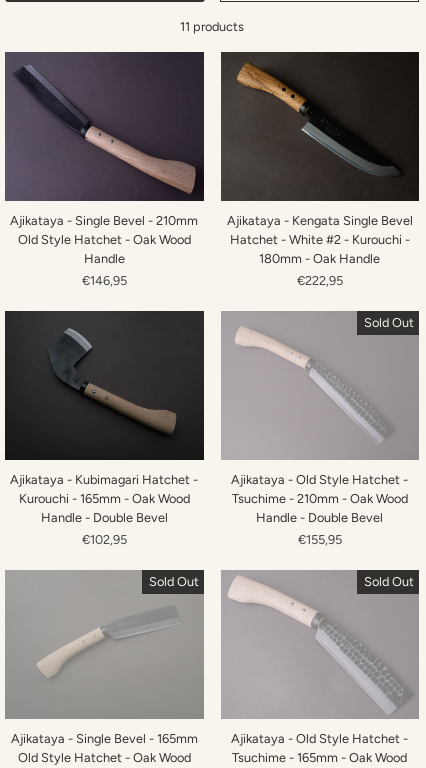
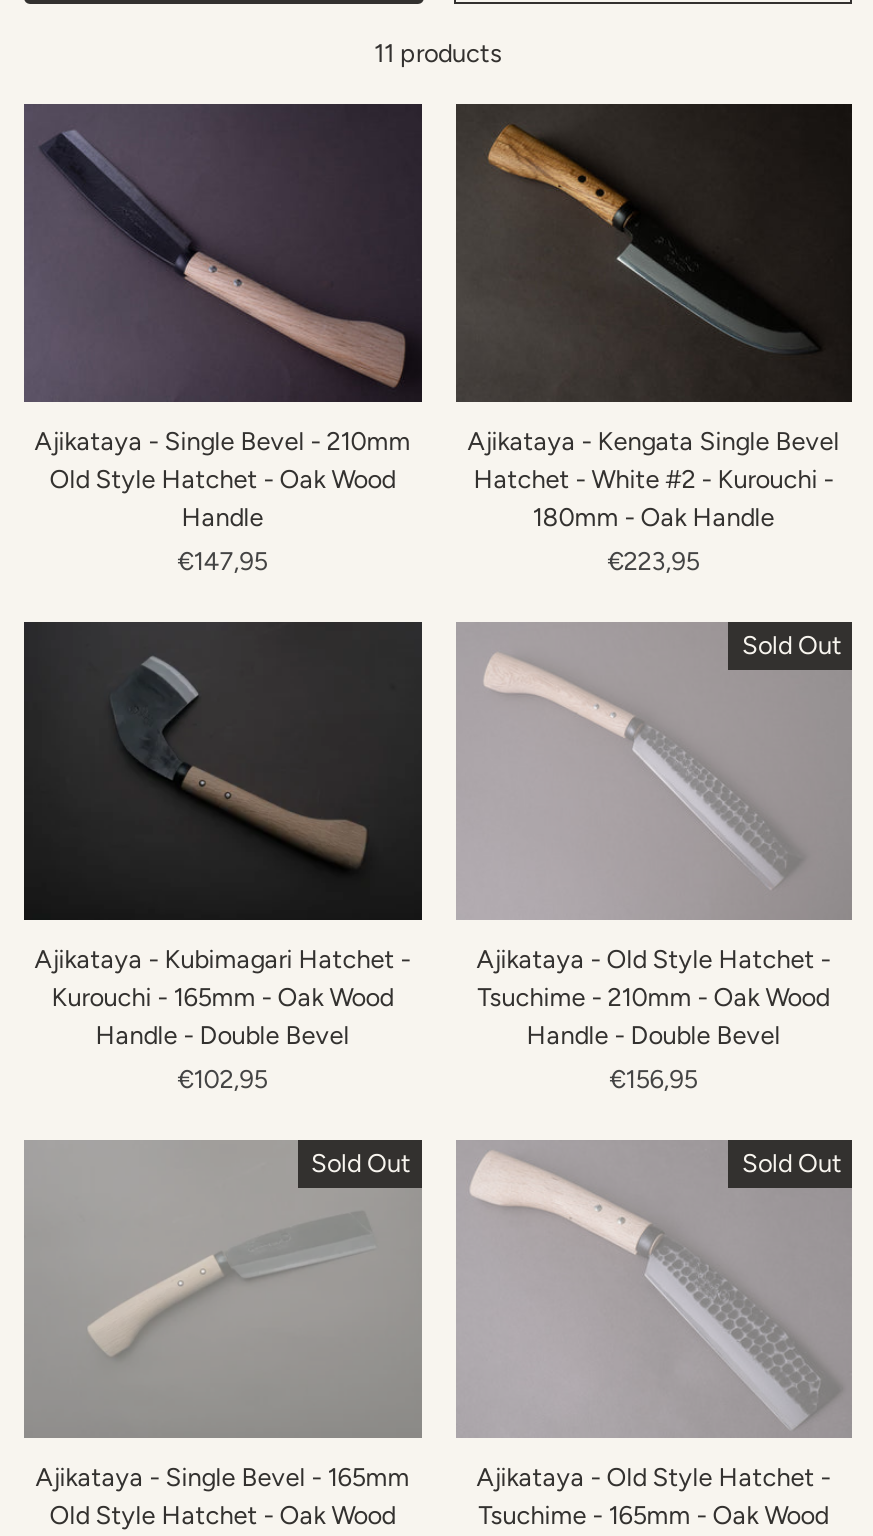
[82,273,127,288] €146,95 -> [178,546,268,576] €147,95
[297,273,343,288] €222,95 -> [608,546,700,576] €223,95
[298,532,342,547] €155,95 -> [610,1064,698,1094] €156,95

